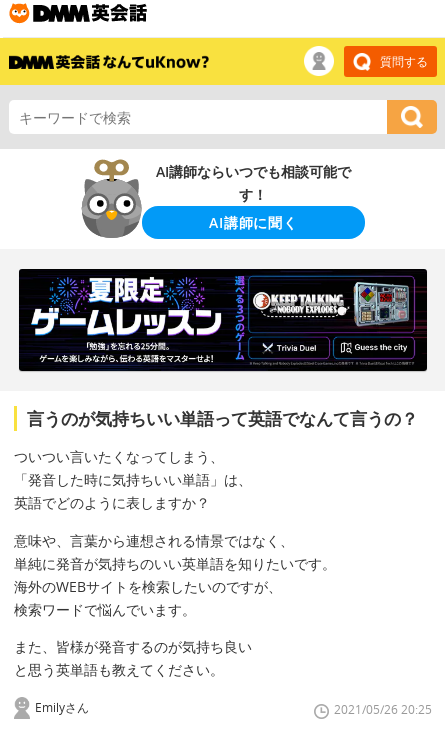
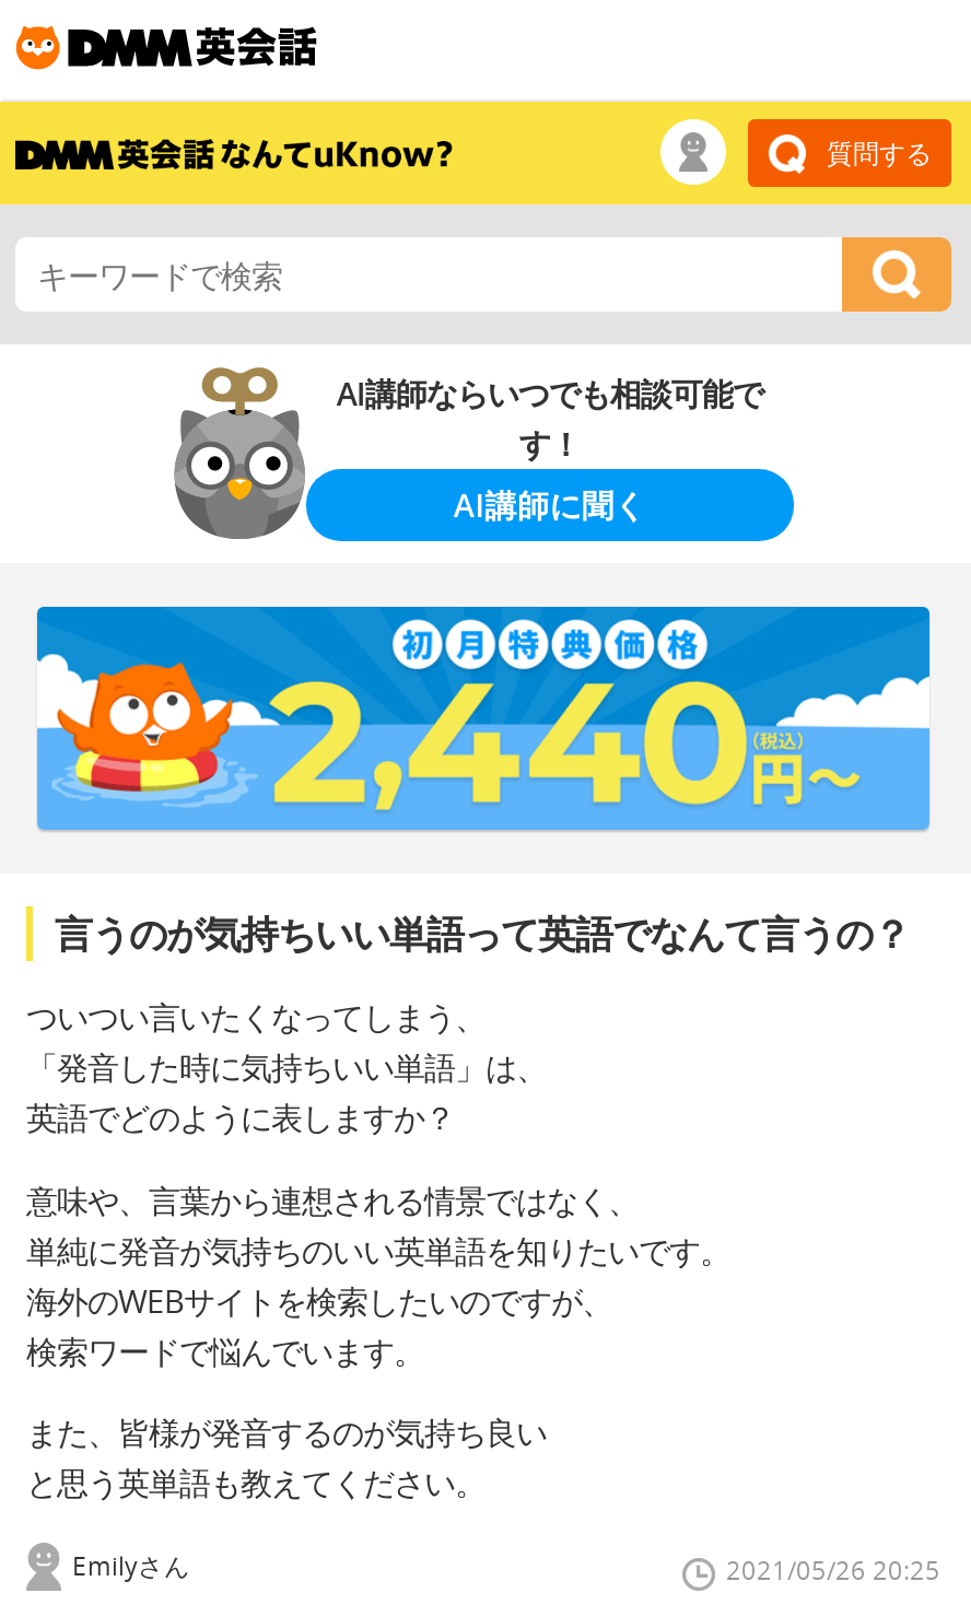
[18,268,428,372] [image] -> [35,605,932,832] [image]

